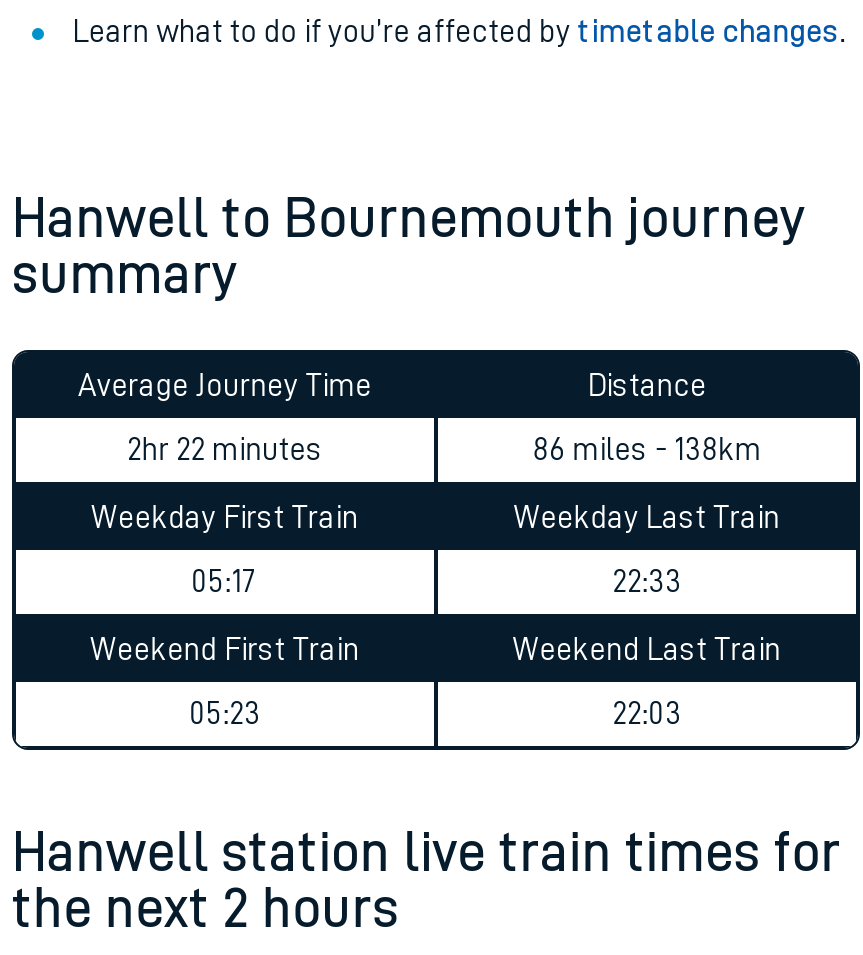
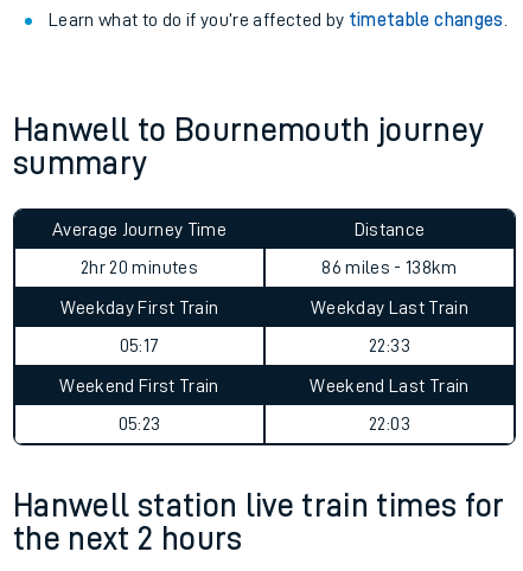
[127,434,323,466] 2hr 22 minutes -> [81,258,198,277] 2hr 20 minutes

